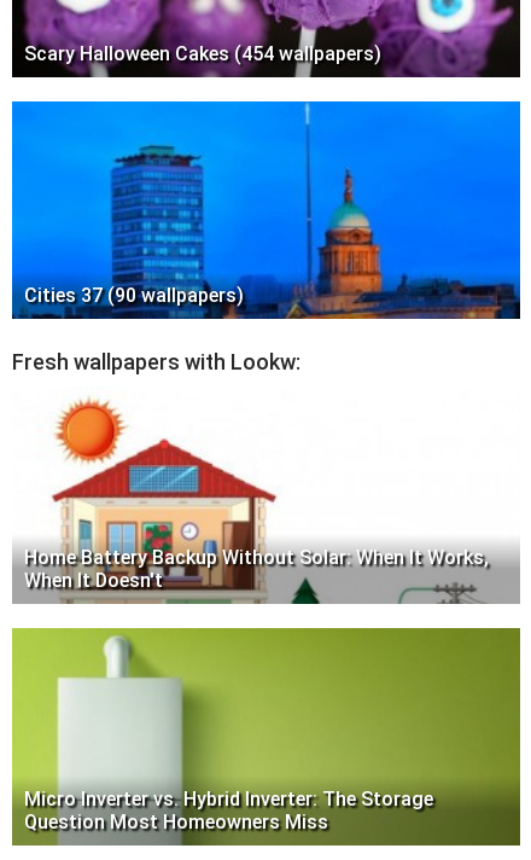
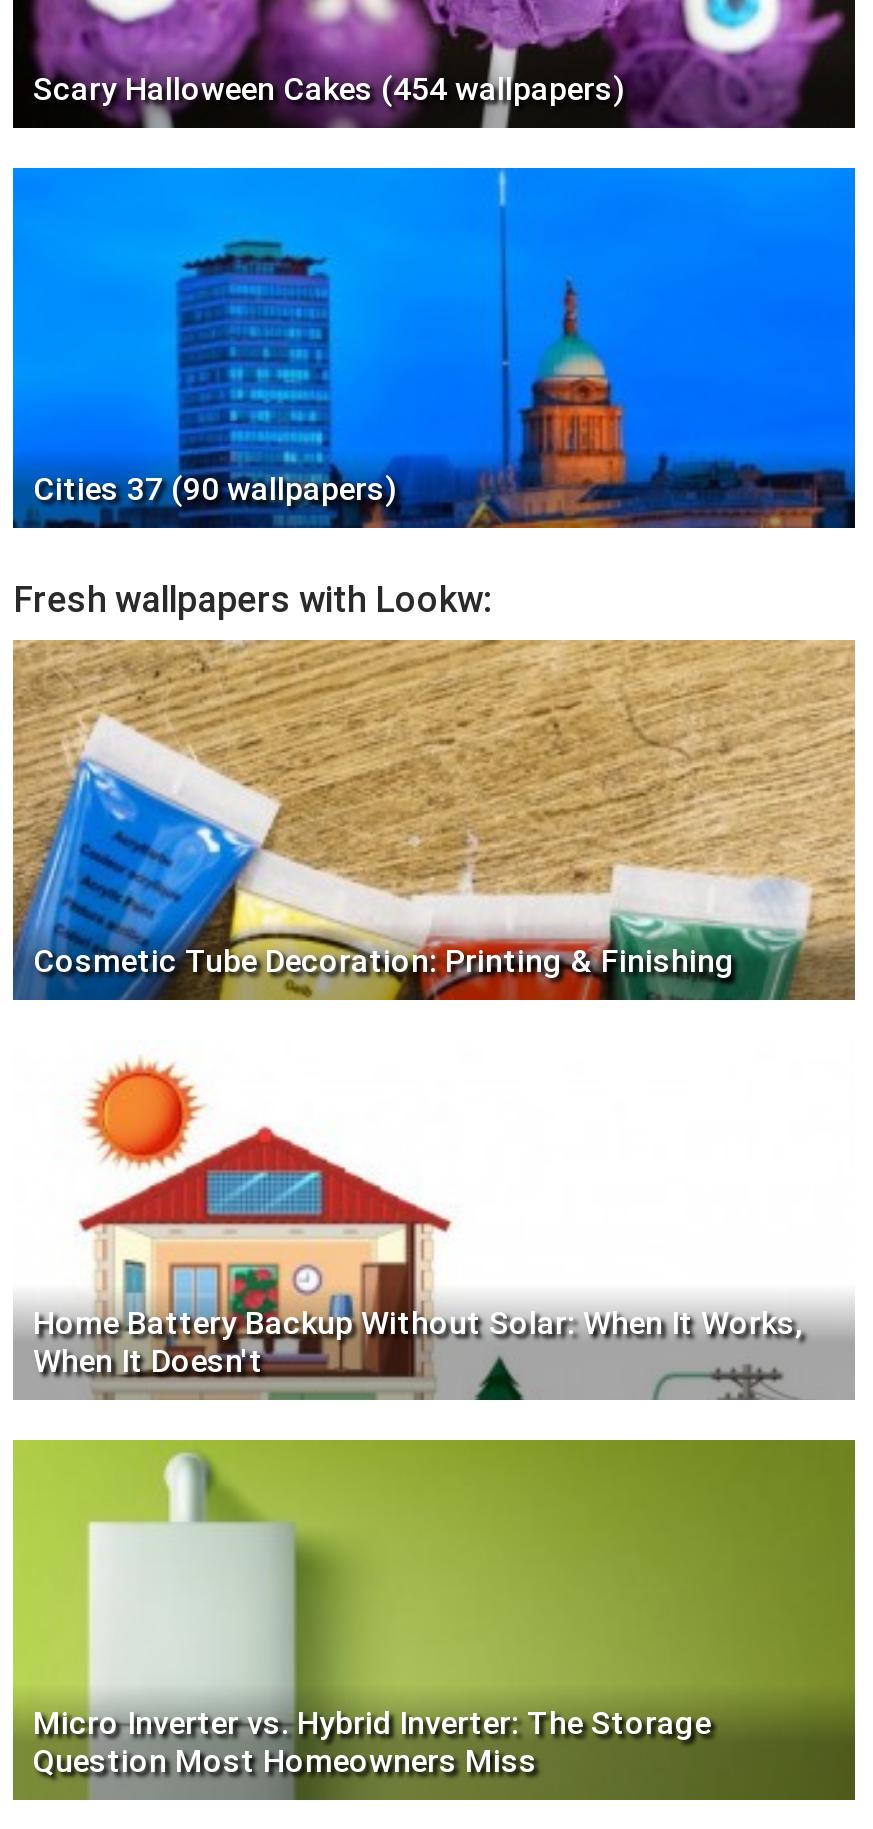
none -> [11,638,857,1002] [image] | Cosmetic Tube Decoration: Printing & Finishing

